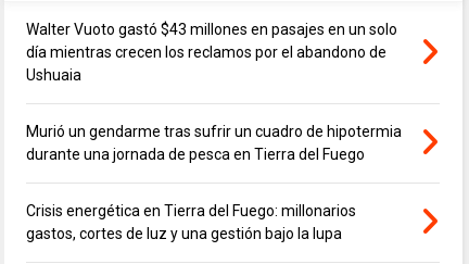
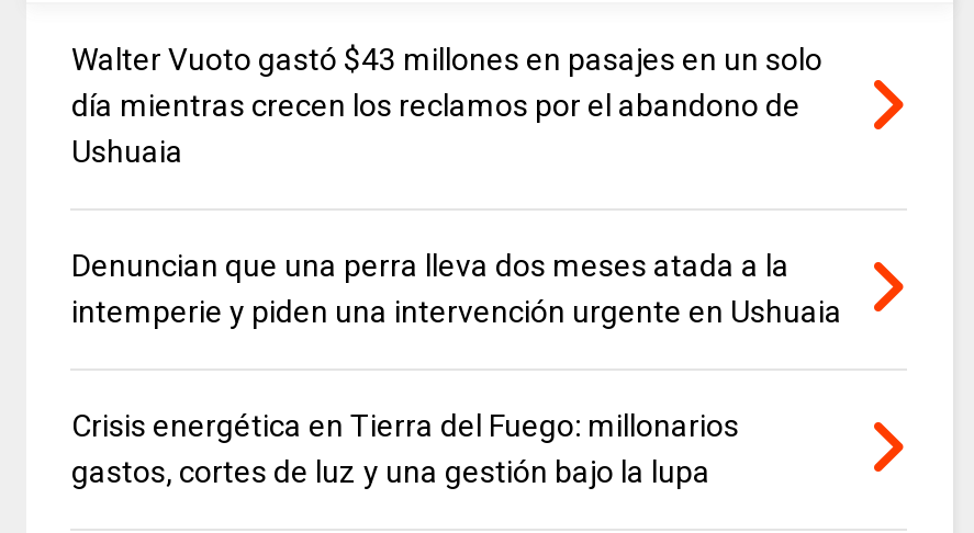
[26,122,402,162] Murió un gendarme tras sufrir un cuadro de hipotermia | durante una jornada de pesca en Tierra del Fuego -> [71,247,842,328] Denuncian que una perra lleva dos meses atada a la | intemperie y piden una intervención urgente en Ushuaia

